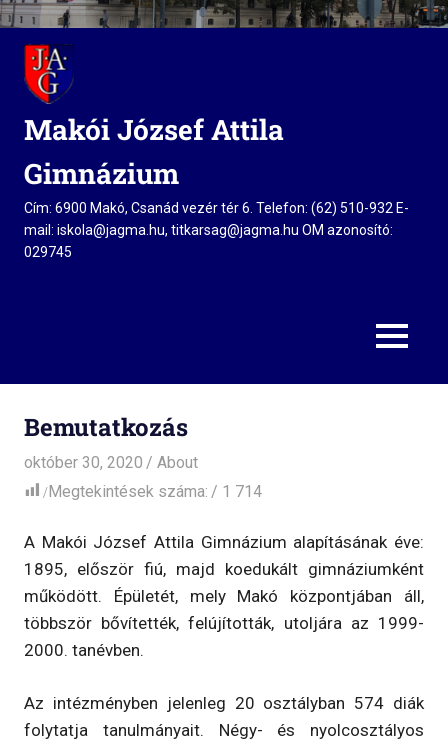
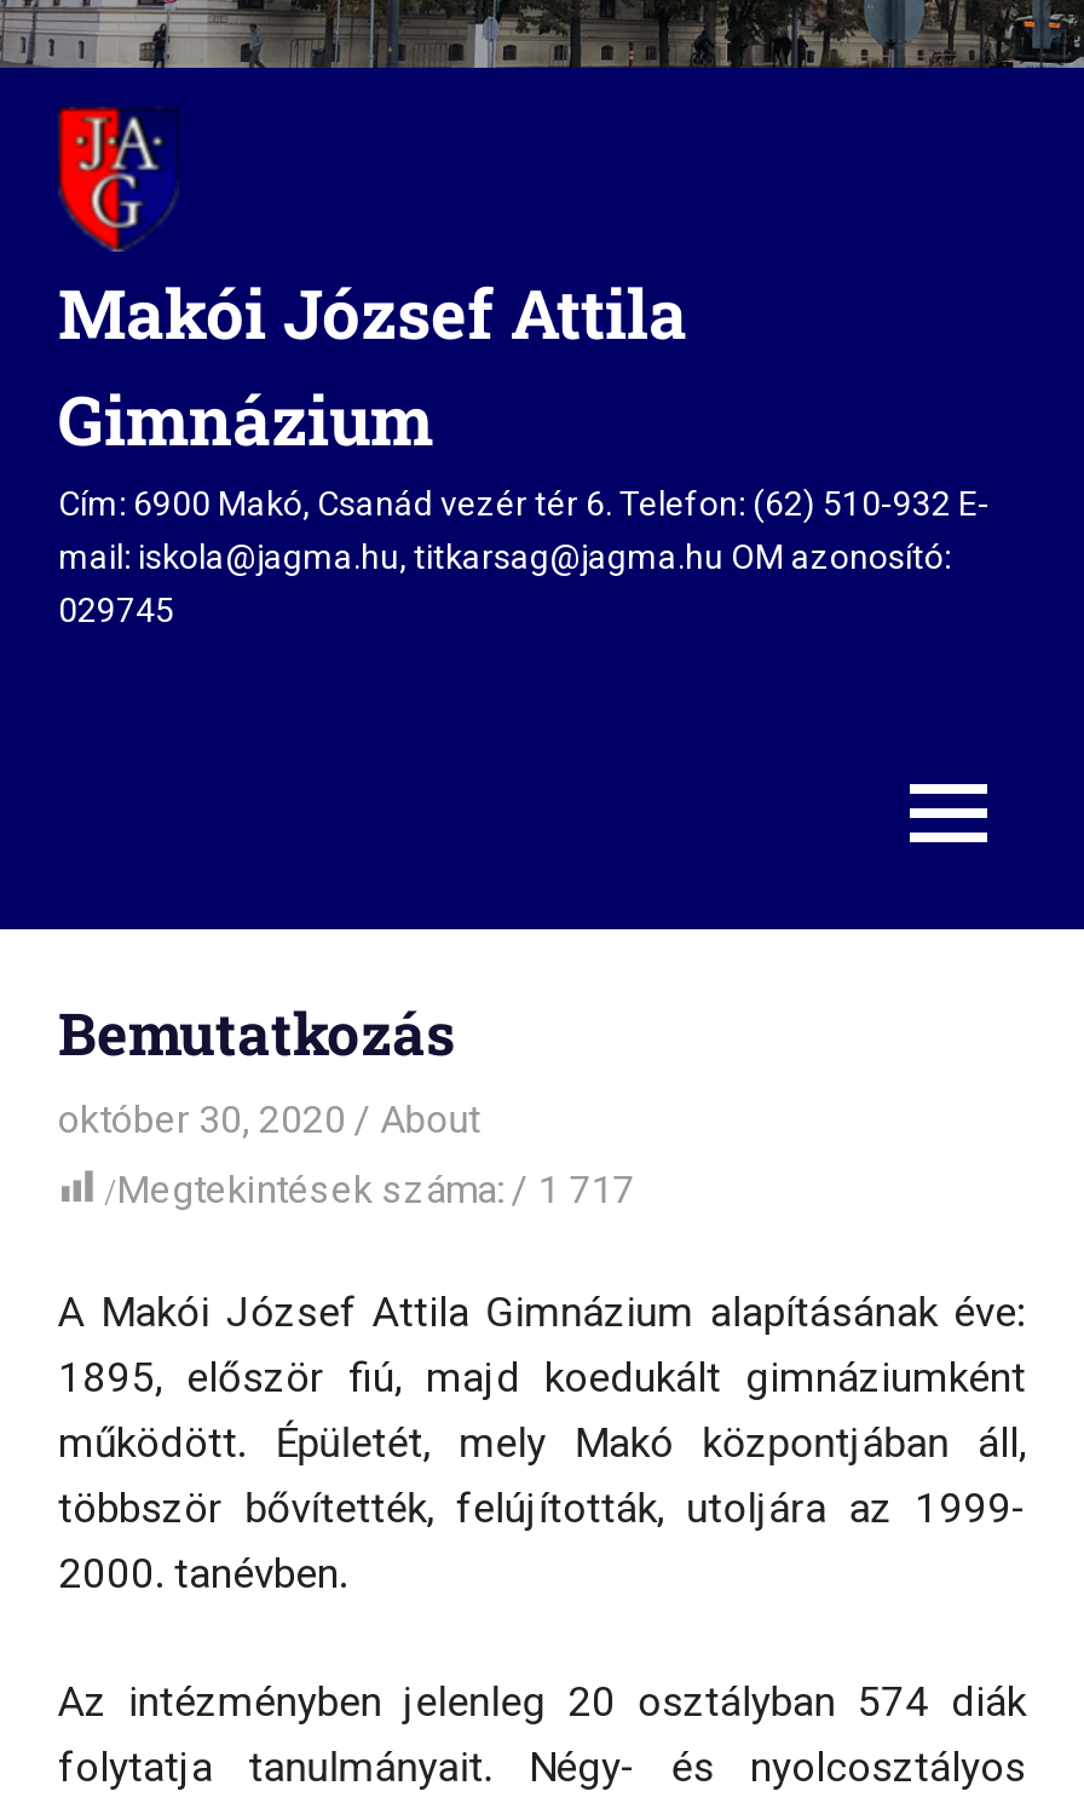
[48,482,262,501] Megtekintések száma: 1 714 -> [116,1166,634,1212] Megtekintések száma: 1 717

